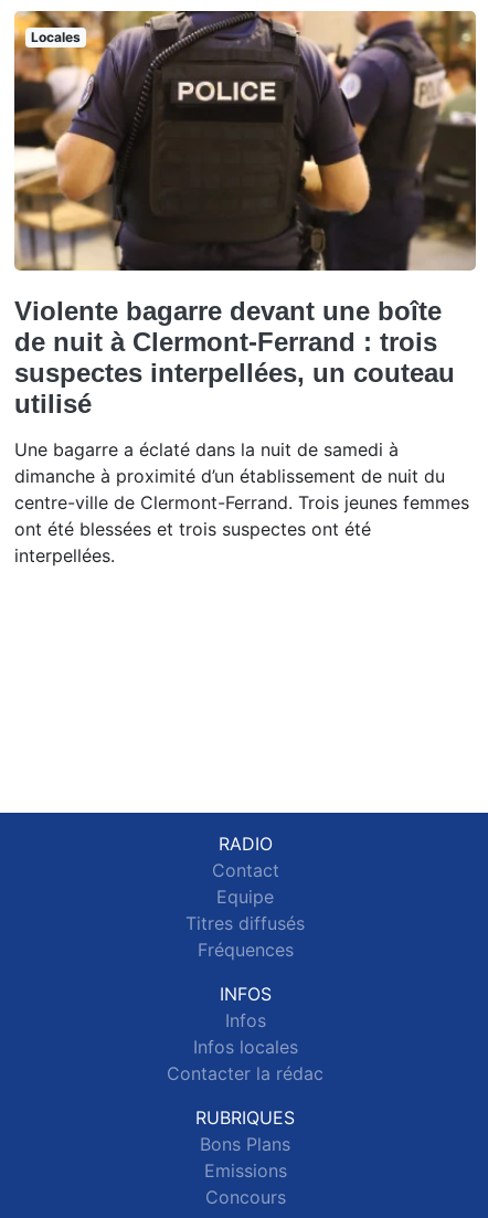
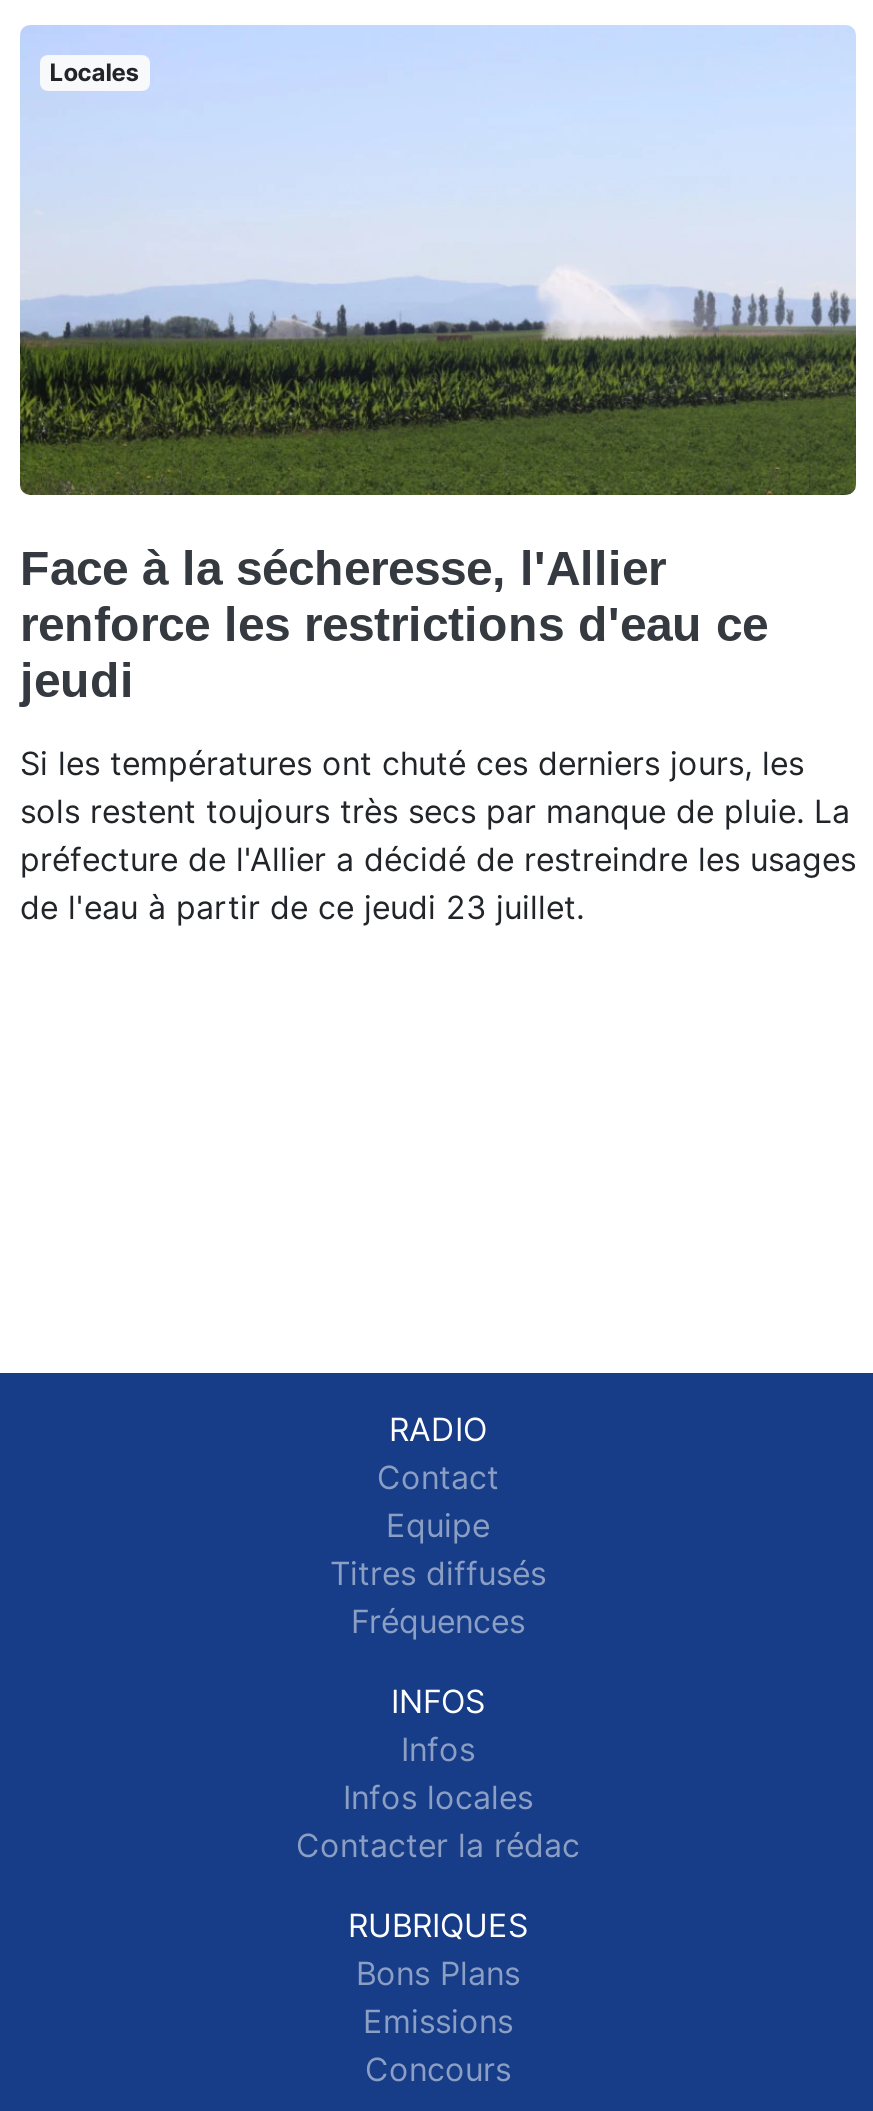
[13,10,477,419] [image] | Violente bagarre devant une boîte | de nuit à Clermont-Ferrand : trois | suspectes interpellées, un couteau | utilisé -> [18,25,856,707] [image] | Face à la sécheresse, l'Allier | renforce les restrictions d'eau ce | jeudi
[14,439,469,567] Une bagarre a éclaté dans la nuit de samedi à | dimanche à proximité d’un établissement de nuit du | centre-ville de Clermont-Ferrand. Trois jeunes femmes | ont été blessées et trois suspectes ont été | interpellées. -> [20,743,856,927] Si les températures ont chuté ces derniers jours, les | sols restent toujours très secs par manque de pluie. La | préfecture de l'Allier a décidé de restreindre les usages | de l'eau à partir de ce jeudi 23 juillet.

